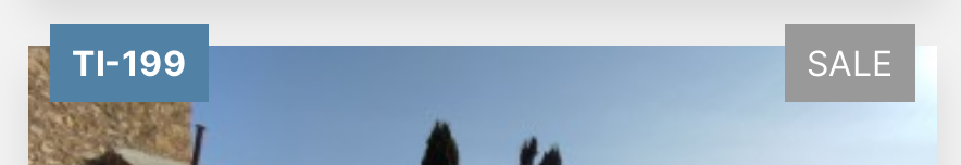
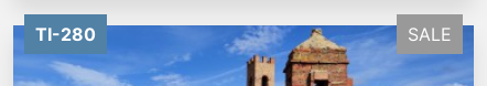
[72,41,187,84] TI-199 -> [35,23,96,45] TI-280

